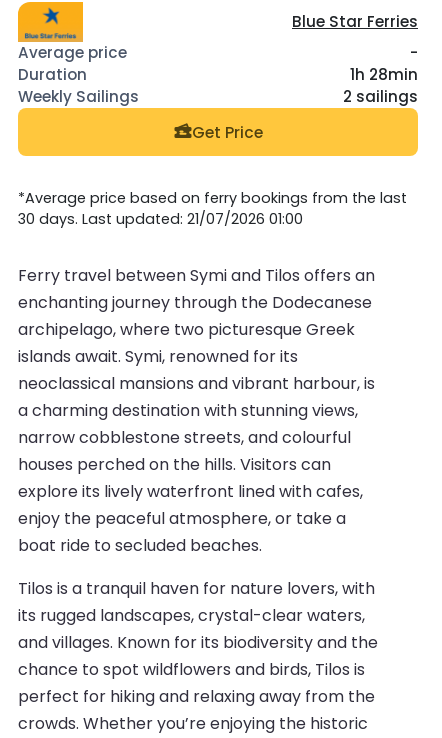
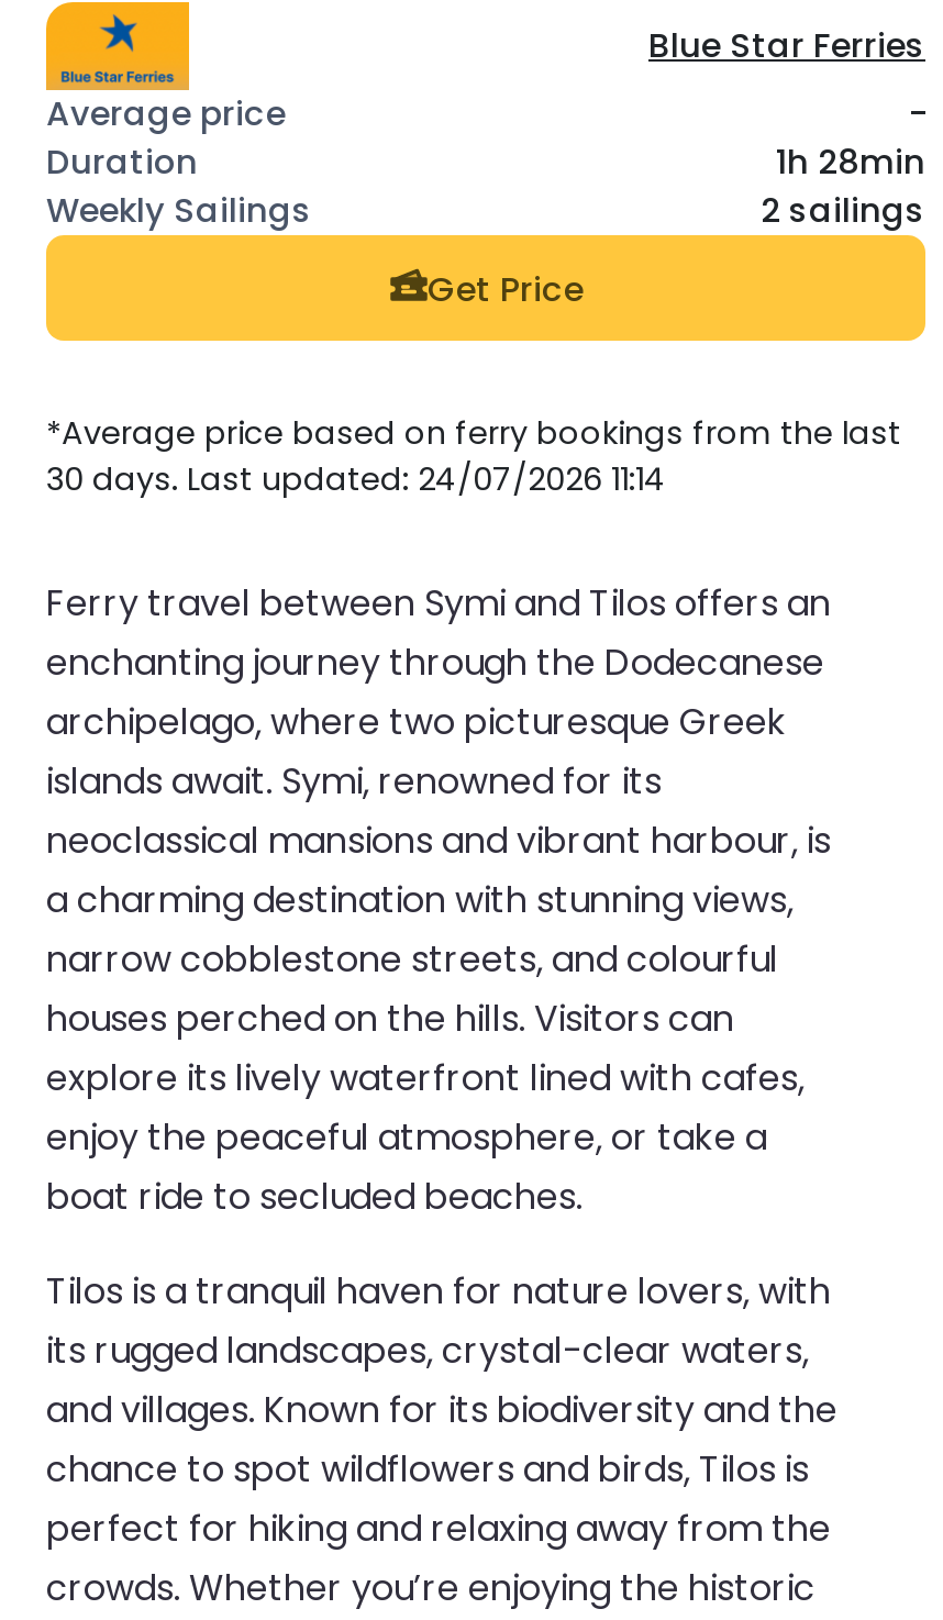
[18,209,303,229] 30 days. Last updated: 21/07/2026 01:00 -> [46,458,666,502] 30 days. Last updated: 24/07/2026 11:14

